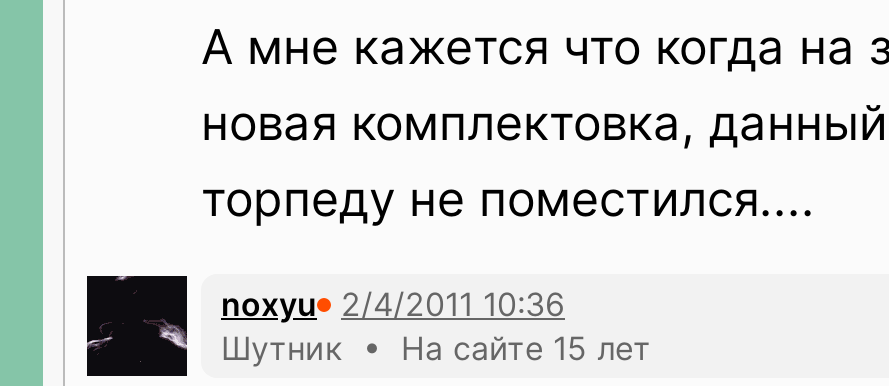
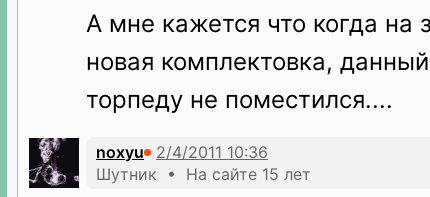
[89,276,189,372] [image] -> [28,138,80,186] [image]

